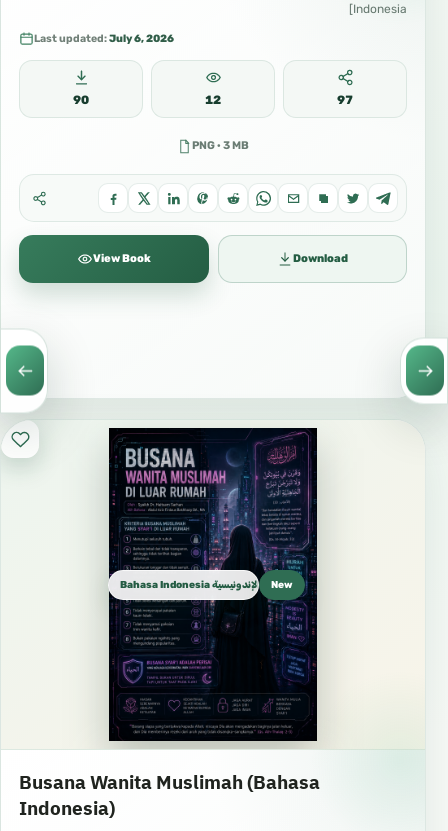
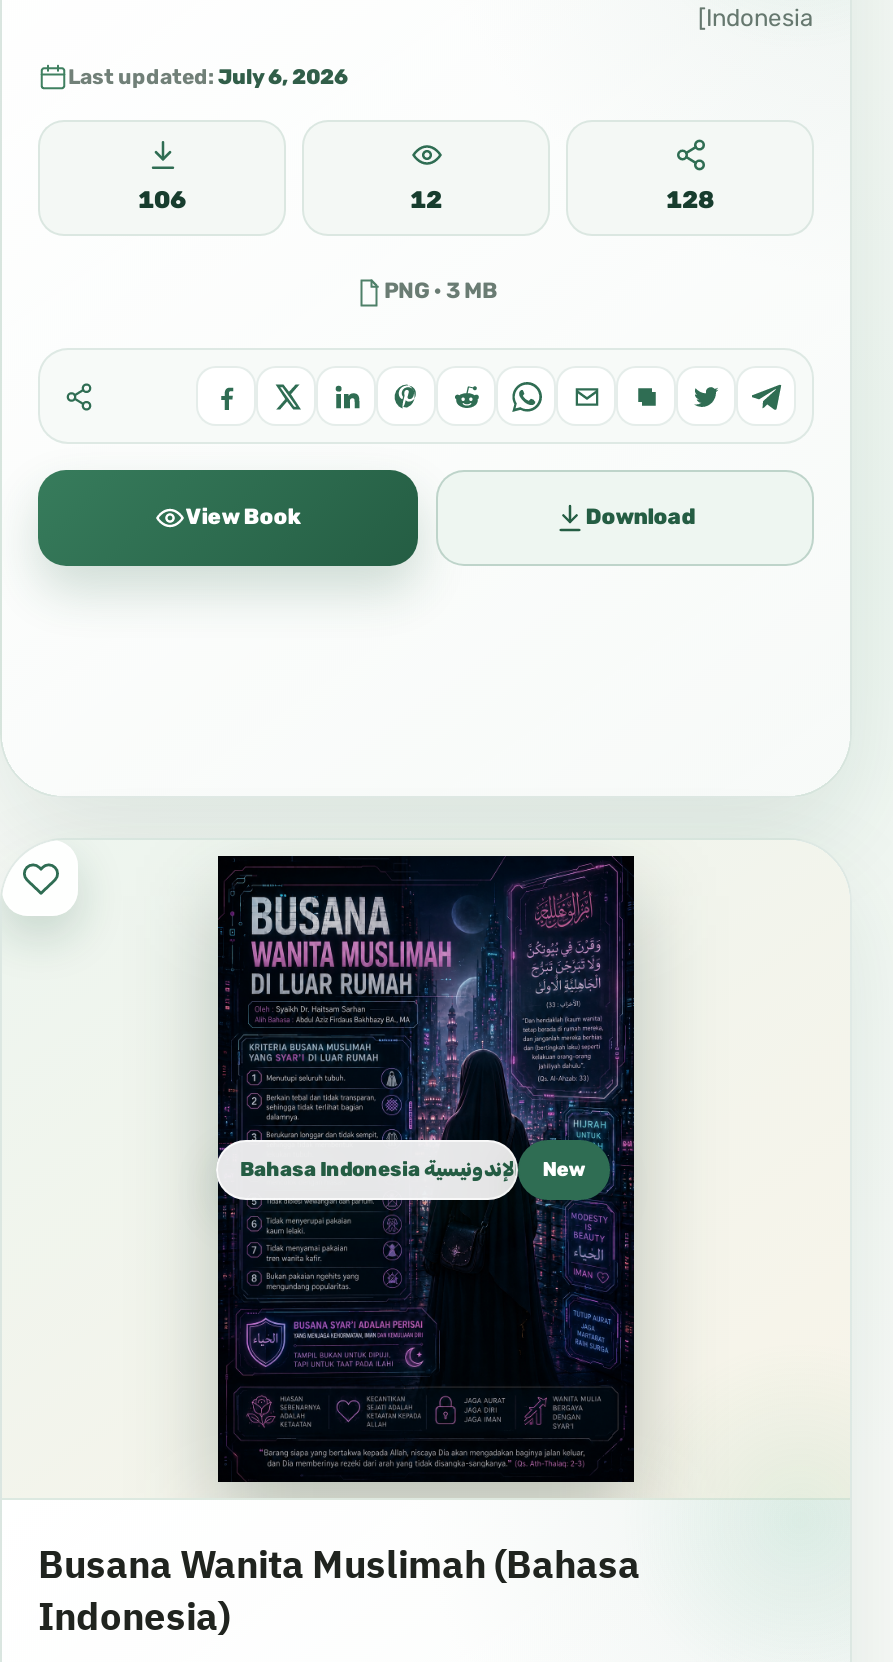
[73,93,89,107] 90 -> [138,186,186,214] 106
[337,93,353,107] 97 -> [666,186,714,214] 128
[5,345,45,396] [image] -> none
[405,345,445,396] [image] -> none

